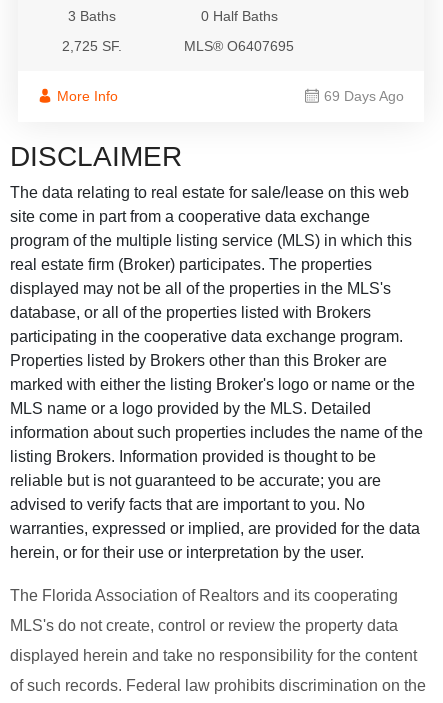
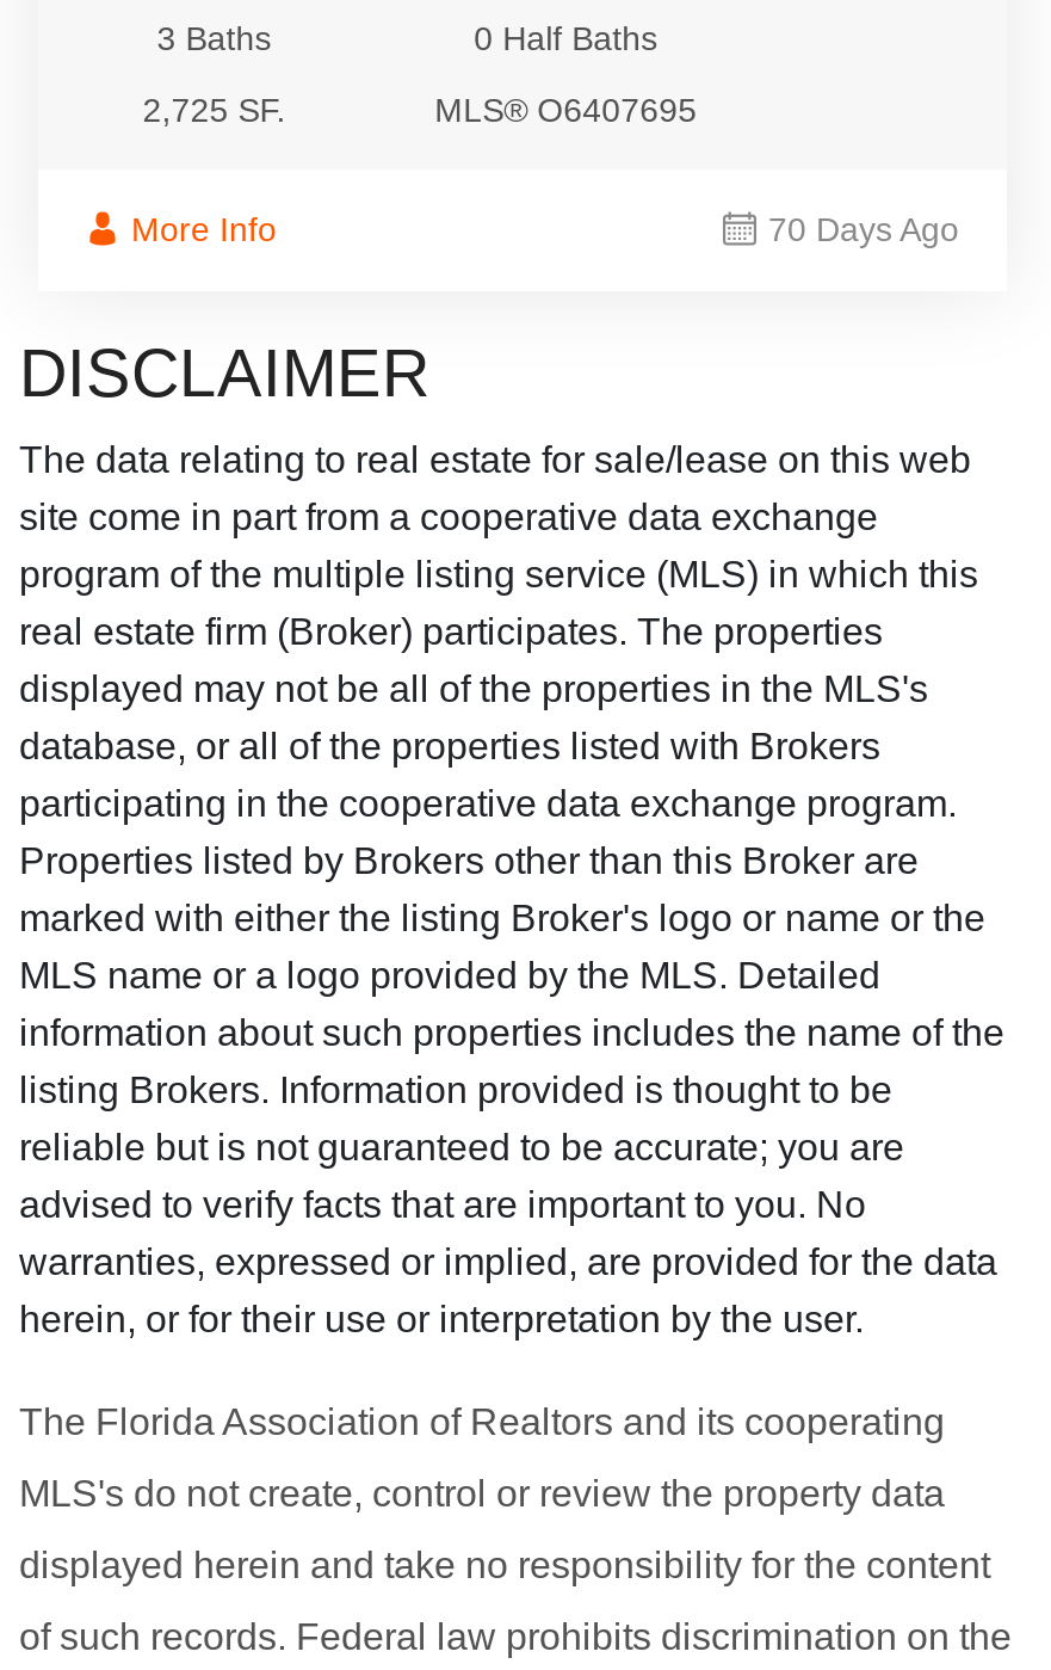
[324,88,404,104] 69 Days Ago -> [768,210,959,248] 70 Days Ago

